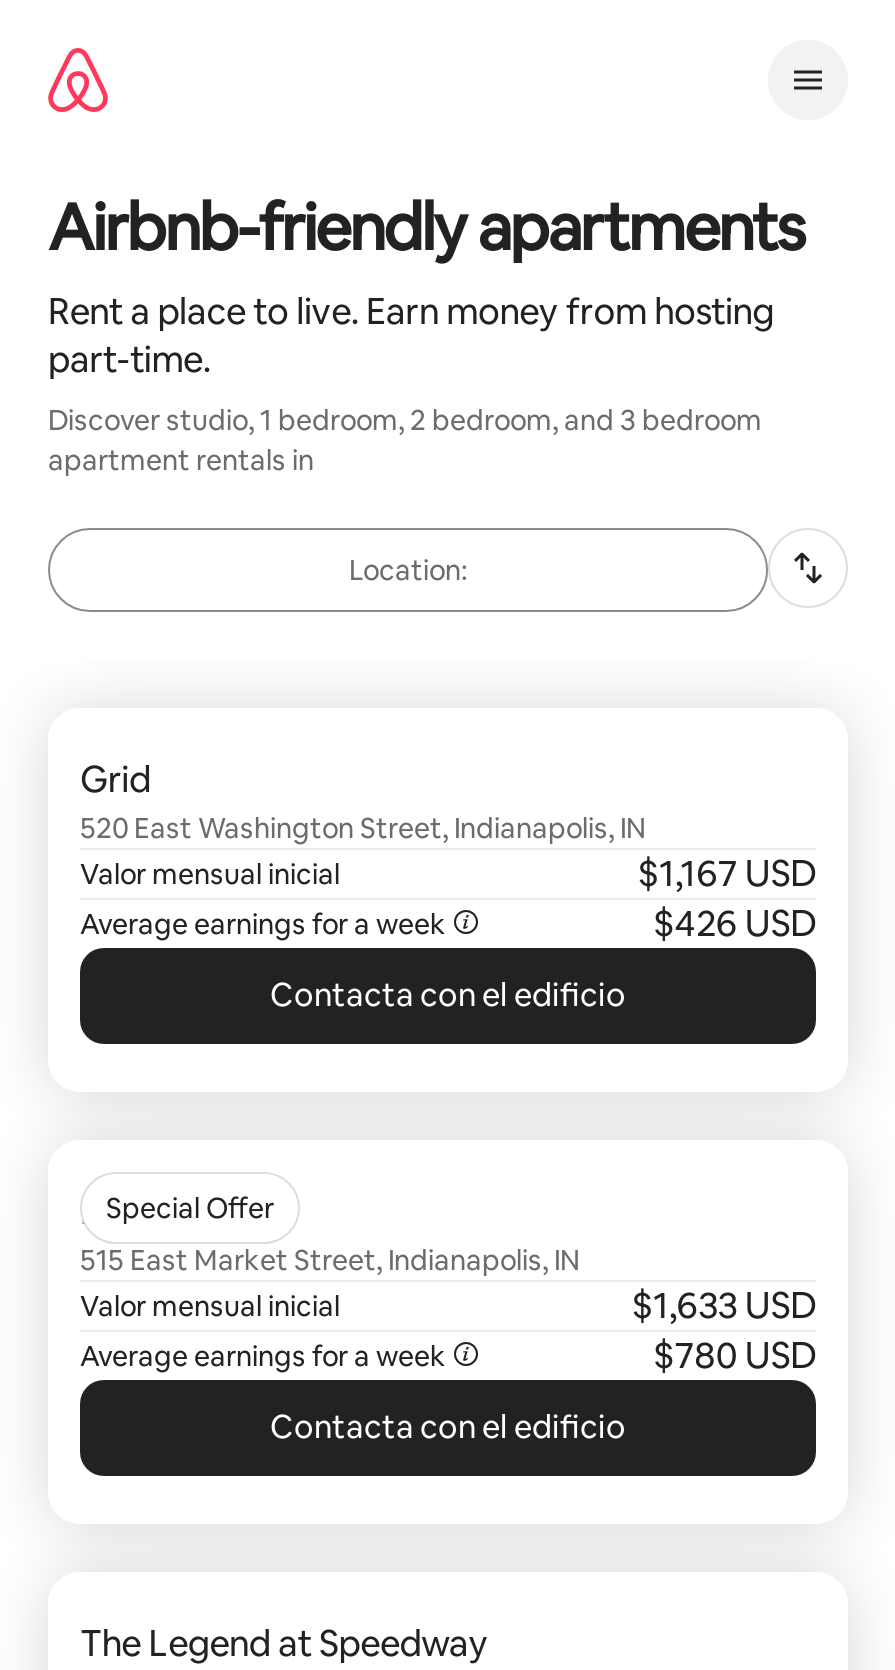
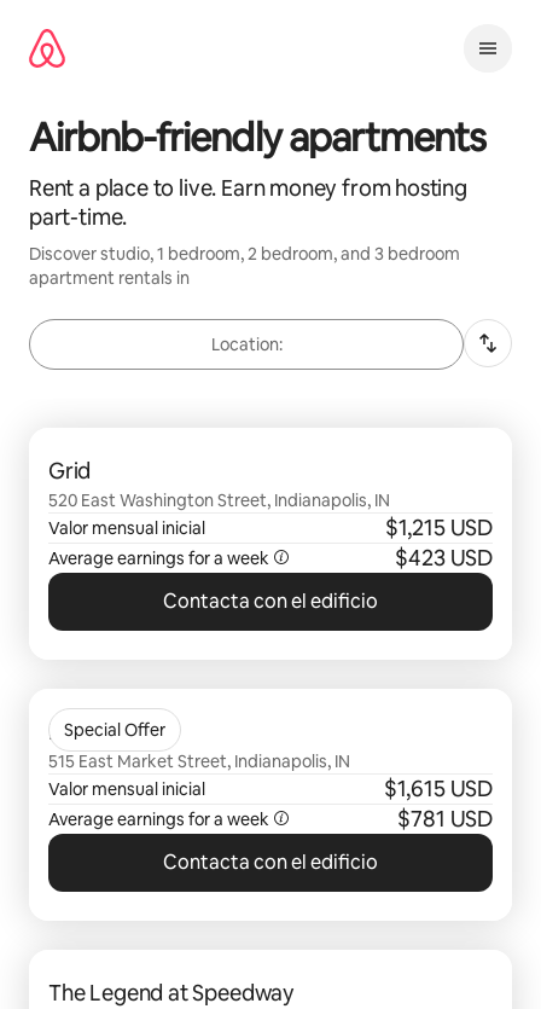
[638,850,816,896] $1,167 USD -> [385,514,493,541] $1,215 USD
[653,900,816,946] $426 USD -> [395,544,493,572] $423 USD
[632,1282,816,1328] $1,633 USD -> [384,775,493,802] $1,615 USD
[653,1332,816,1378] $780 USD -> [398,805,493,833] $781 USD

